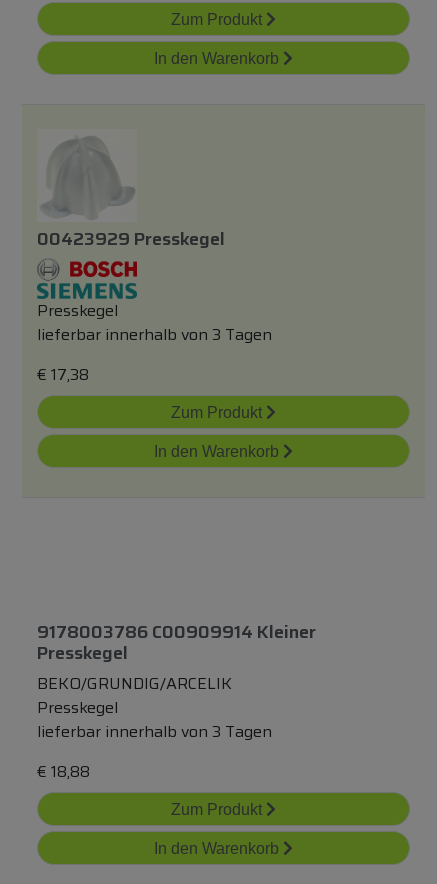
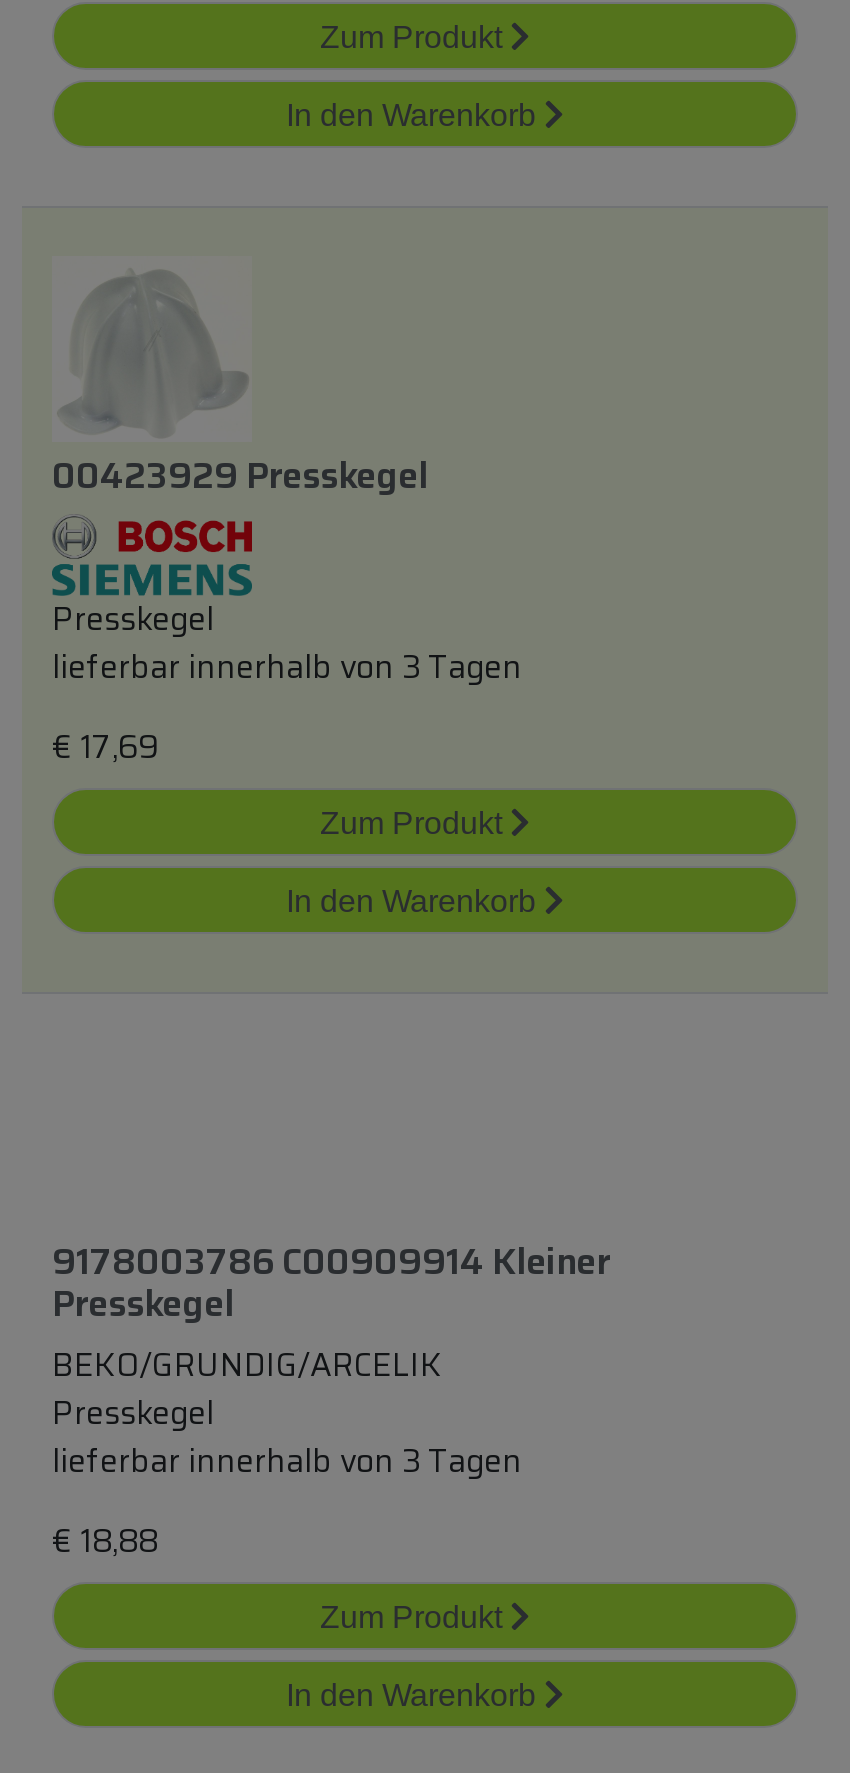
[37,362,89,387] €17,38 -> [52,722,158,772] €17,69

